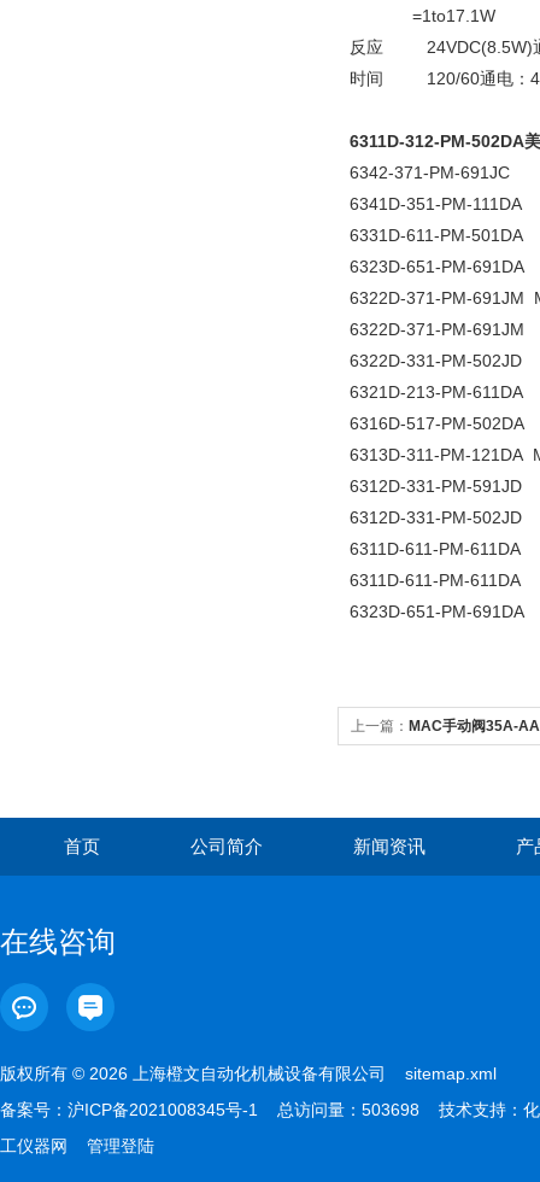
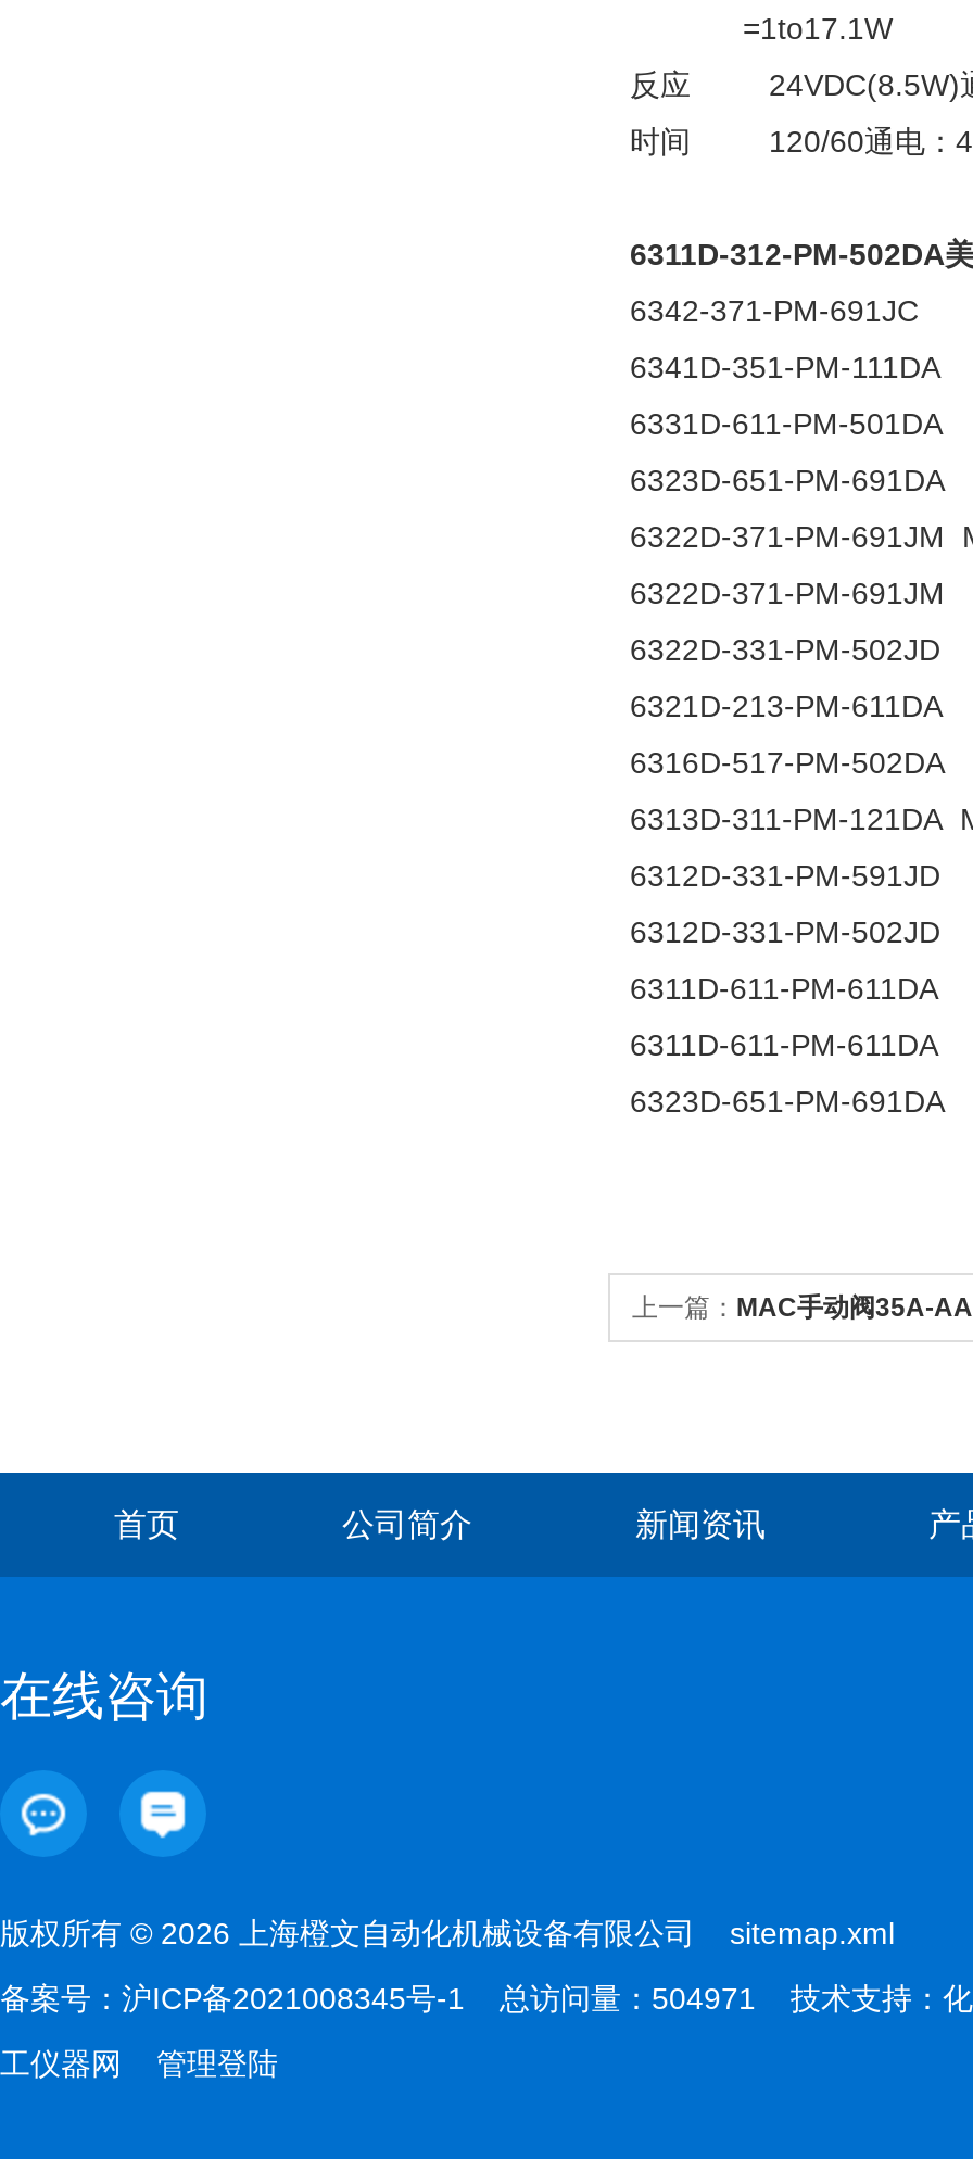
[0,1100,540,1119] 备案号：沪ICP备2021008345号-1总访问量：503698 技术支持：化 -> [0,1981,973,2016] 备案号：沪ICP备2021008345号-1总访问量：504971 技术支持：化

